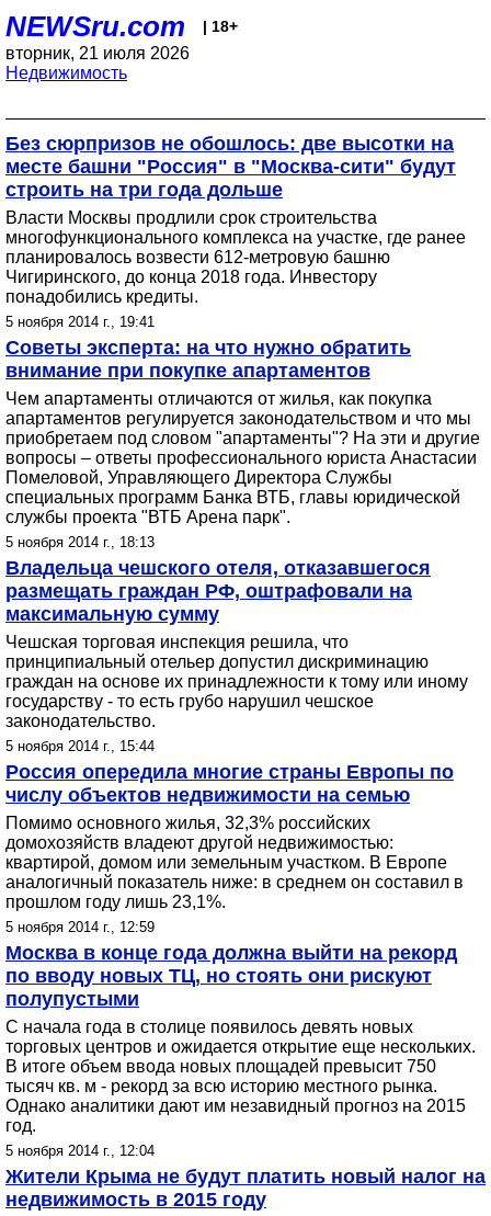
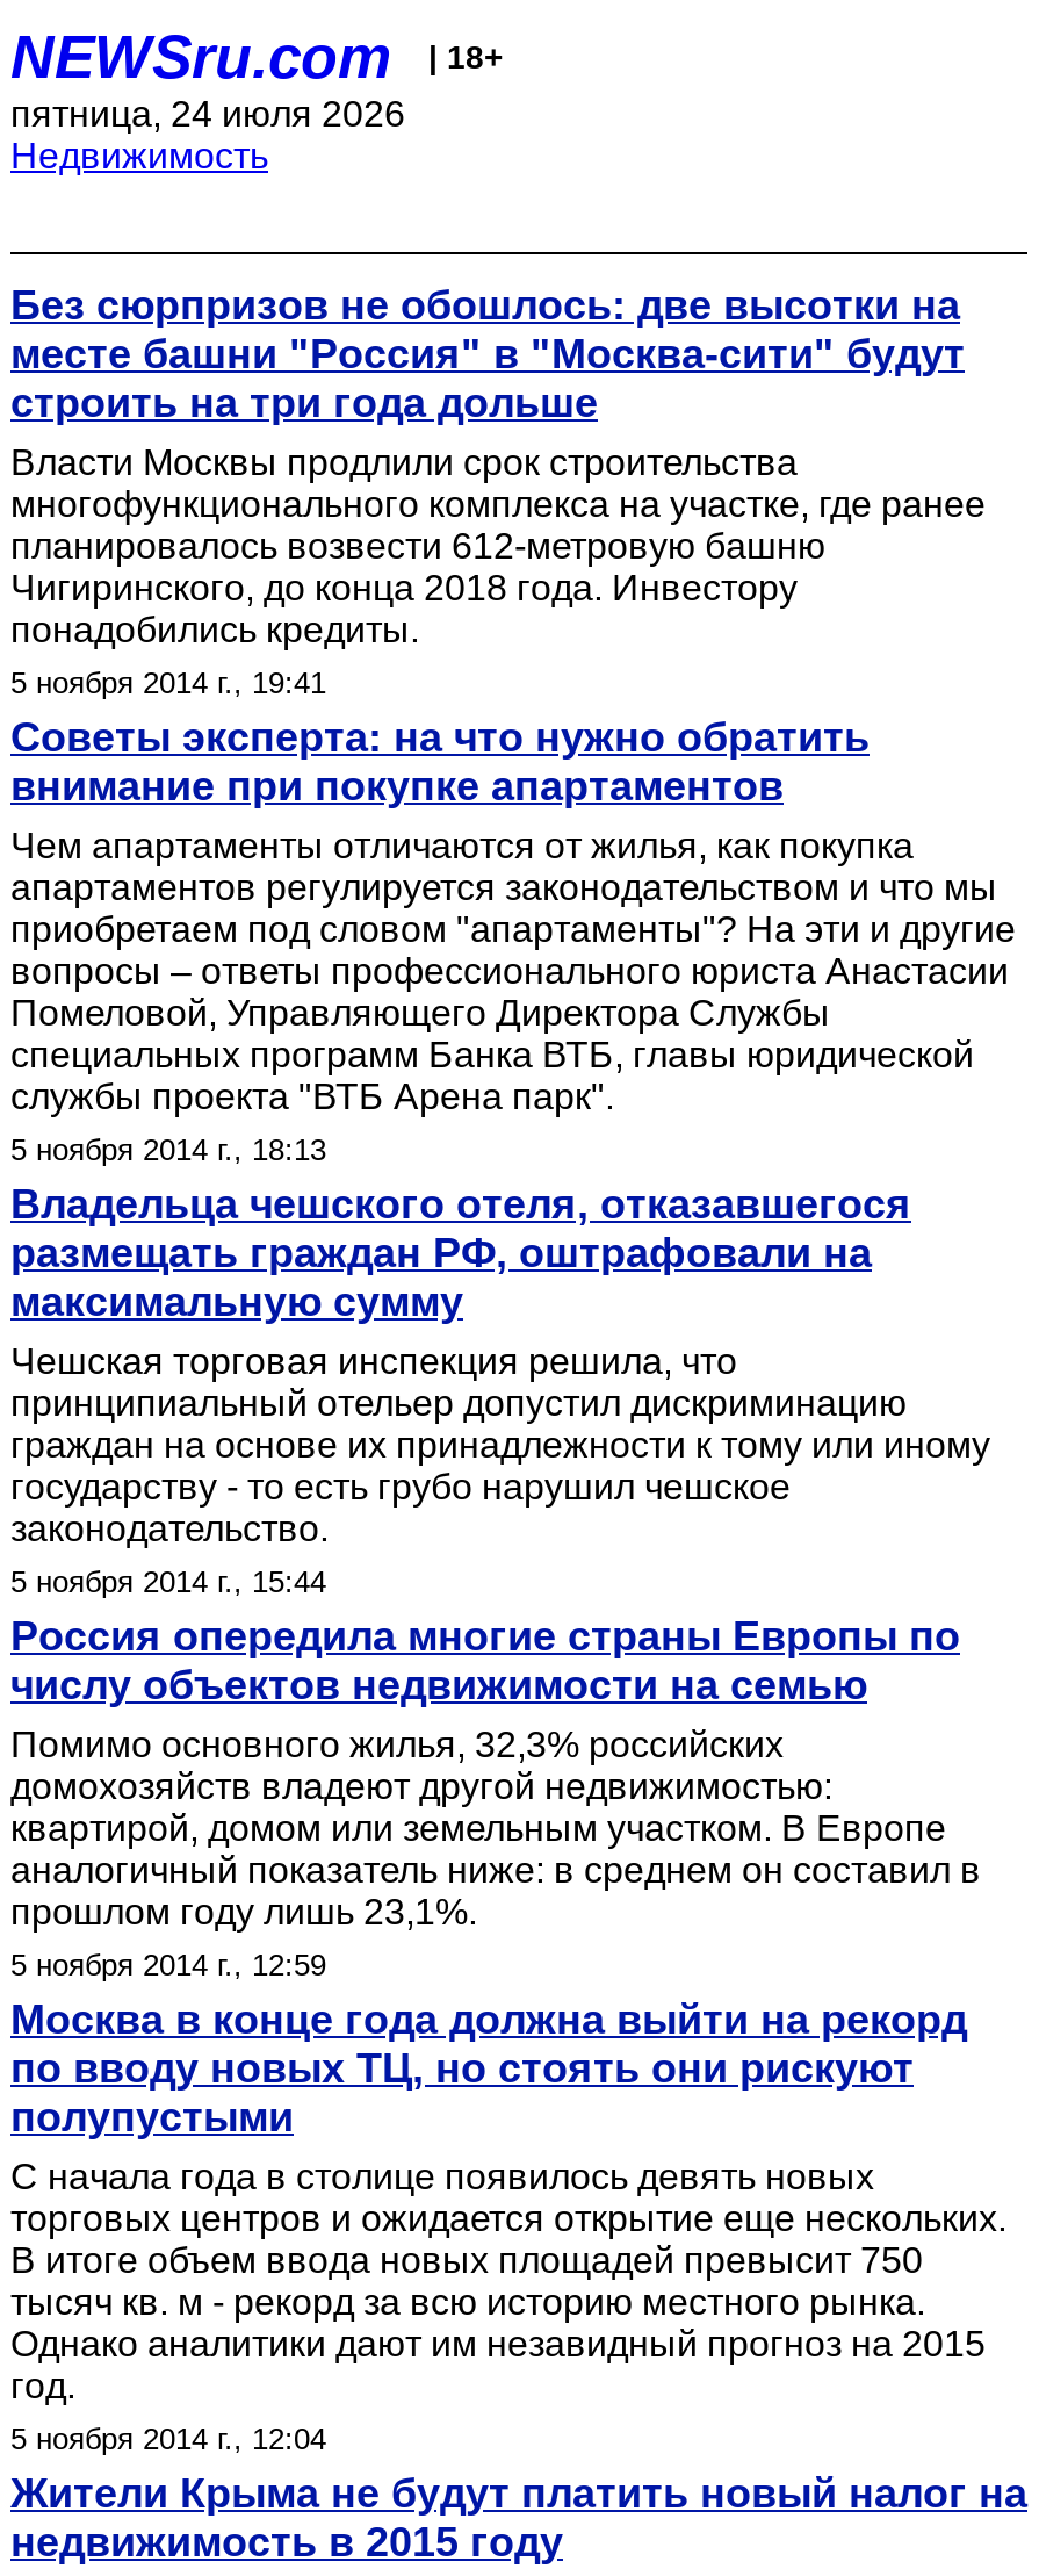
[5,44,190,62] вторник, 21 июля 2026 -> [10,94,405,134] пятница, 24 июля 2026

